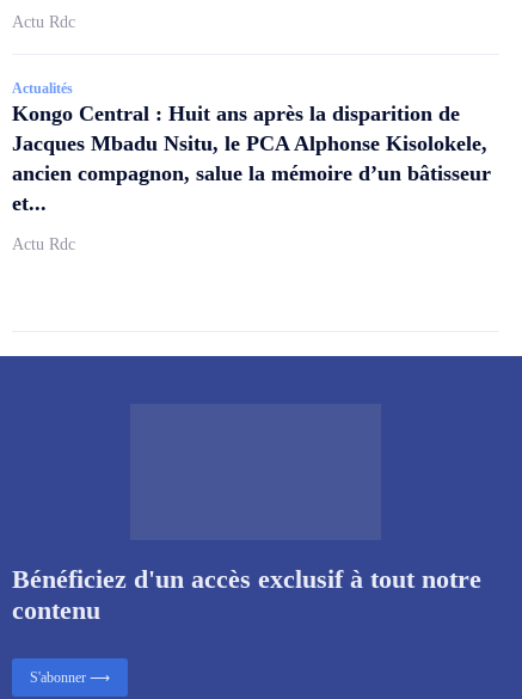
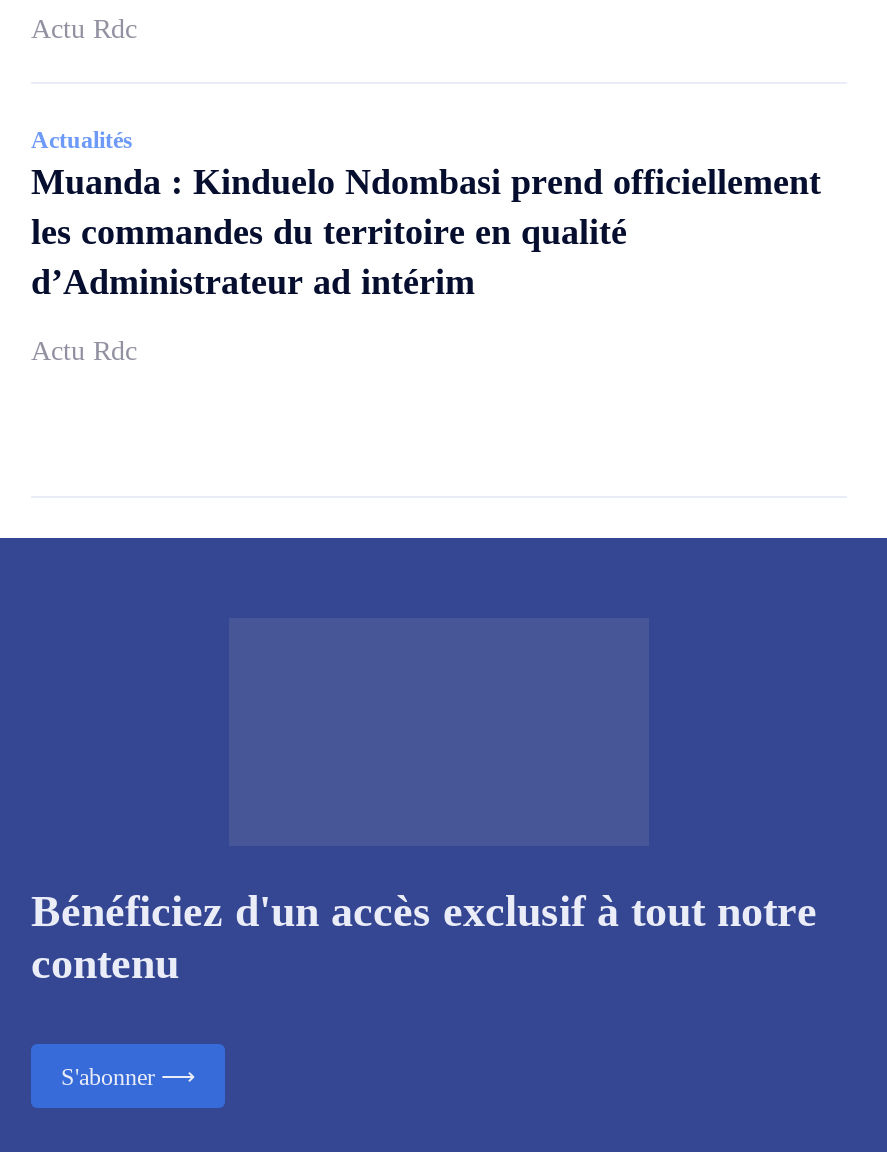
[12,102,491,215] Kongo Central : Huit ans après la disparition de | Jacques Mbadu Nsitu, le PCA Alphonse Kisolokele, | ancien compagnon, salue la mémoire d’un bâtisseur | et... -> [31,163,821,303] Muanda : Kinduelo Ndombasi prend officiellement | les commandes du territoire en qualité | d’Administrateur ad intérim

